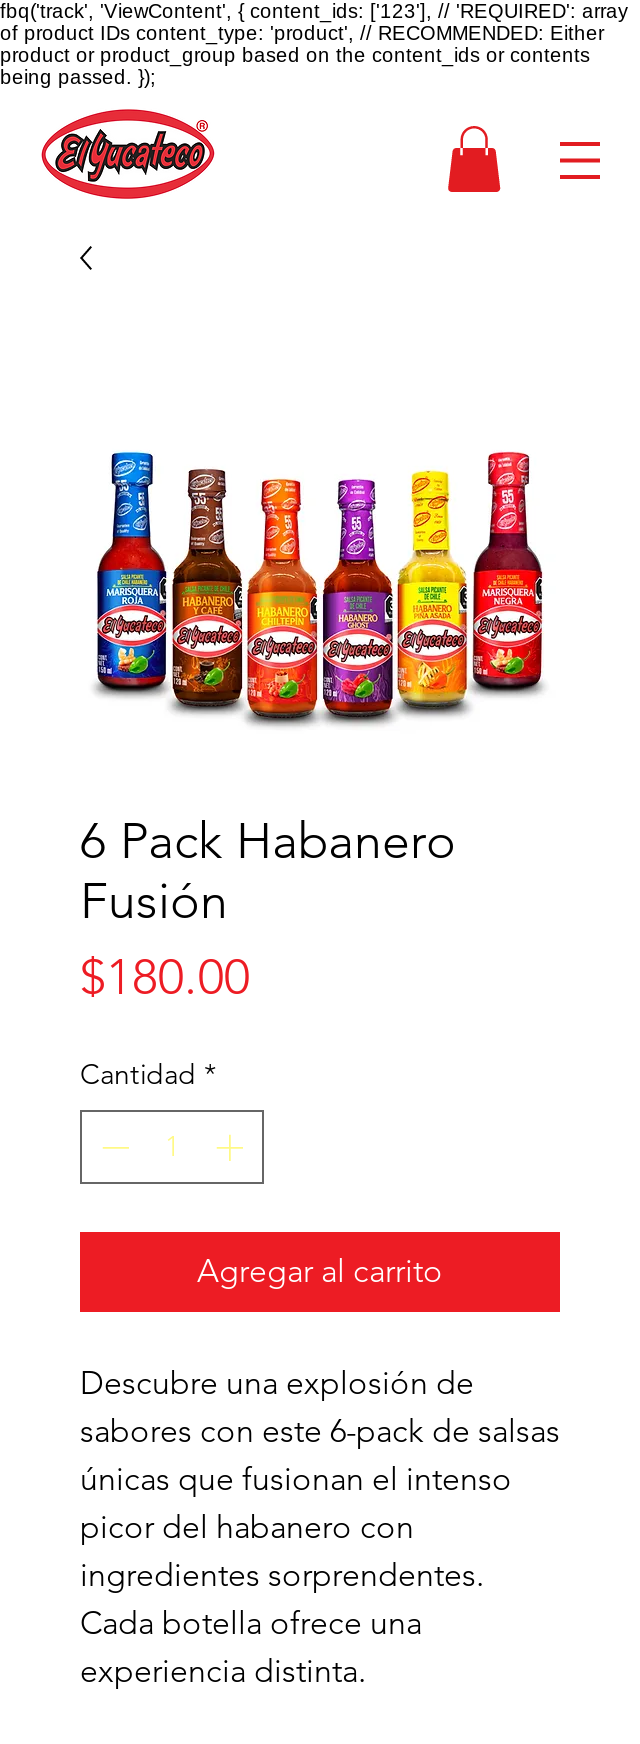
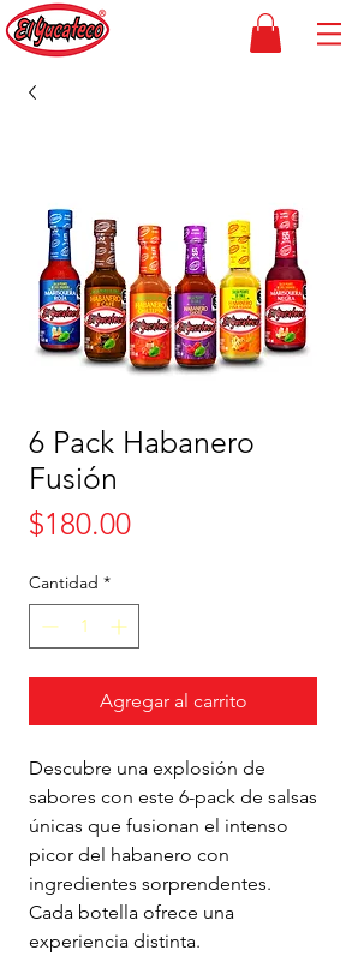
[0,0,628,88] fbq('track', 'ViewContent', { content_ids: ['123'], // 'REQUIRED': array | of product IDs content_type: 'product', // RECOMMENDED: Either | product or product_group based on the content_ids or contents | being passed. }); -> none

